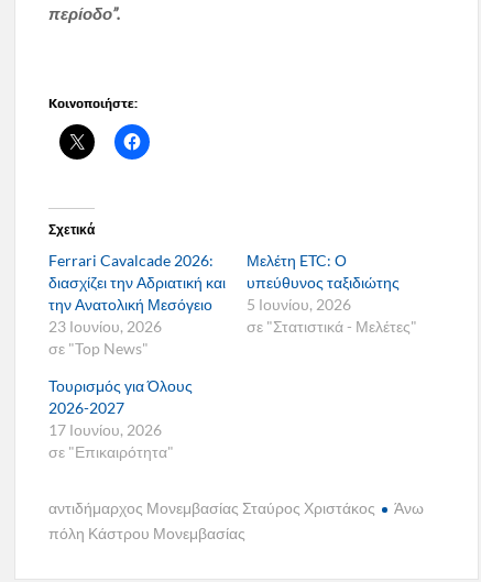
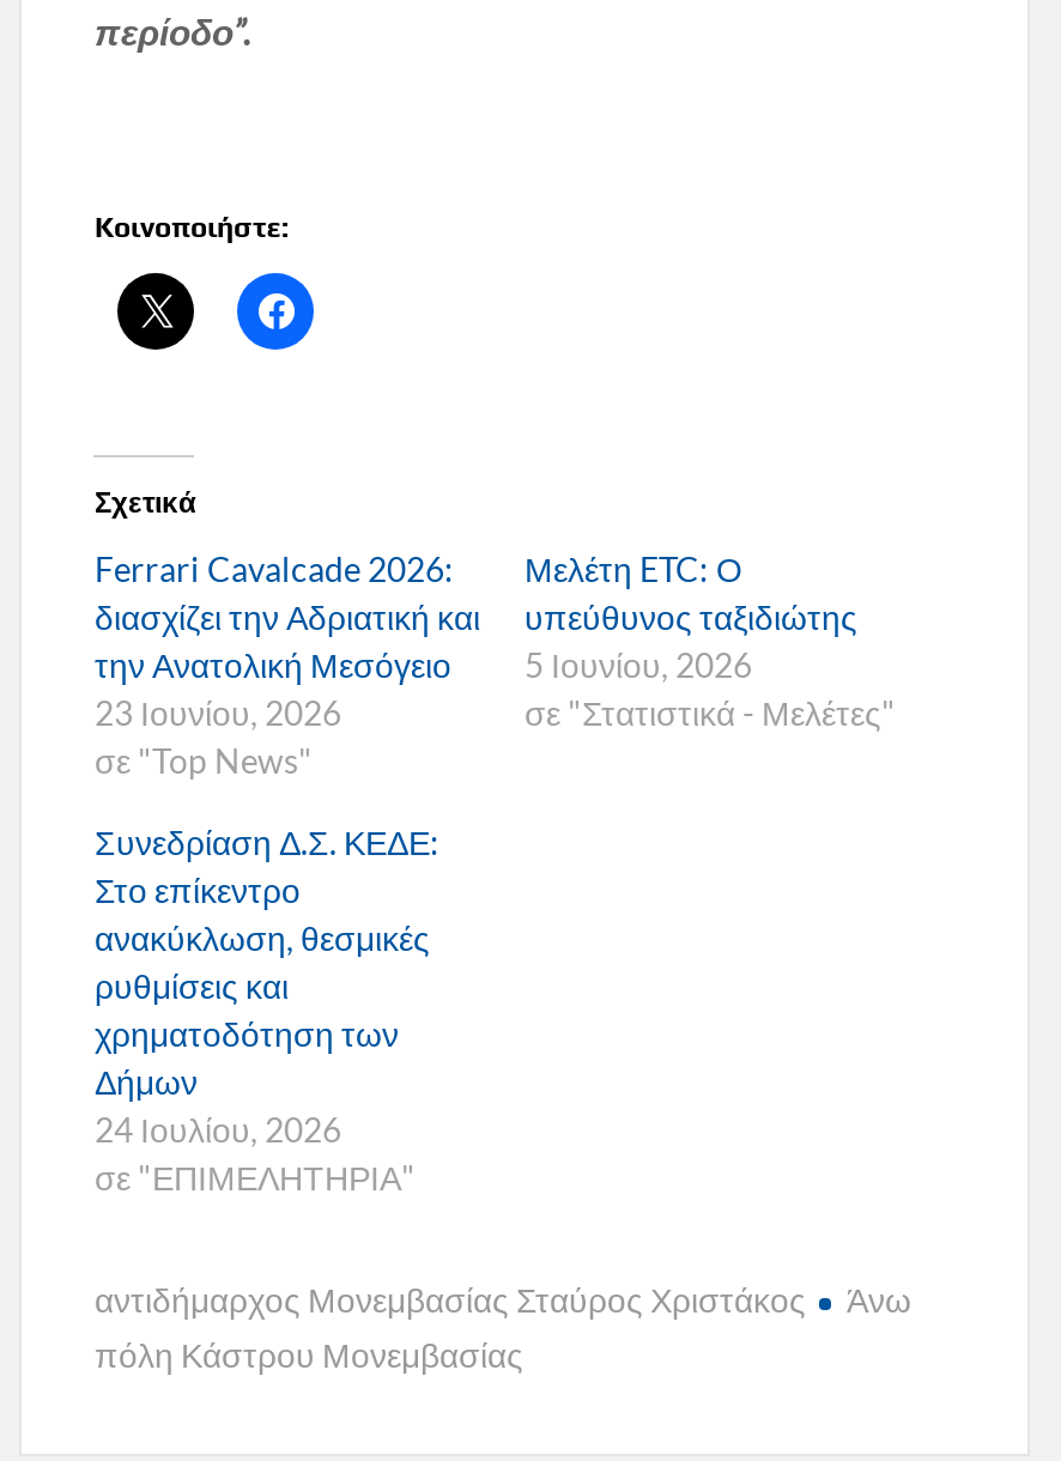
[49,377,193,461] Τουρισμός για Όλους | 2026-2027 | 17 Ιουνίου, 2026 | σε "Επικαιρότητα" -> [94,820,439,1196] Συνεδρίαση Δ.Σ. ΚΕΔΕ: | Στο επίκεντρο | ανακύκλωση, θεσμικές | ρυθμίσεις και | χρηματοδότηση των | Δήμων | 24 Ιουλίου, 2026 | σε "ΕΠΙΜΕΛΗΤΗΡΙΑ"

